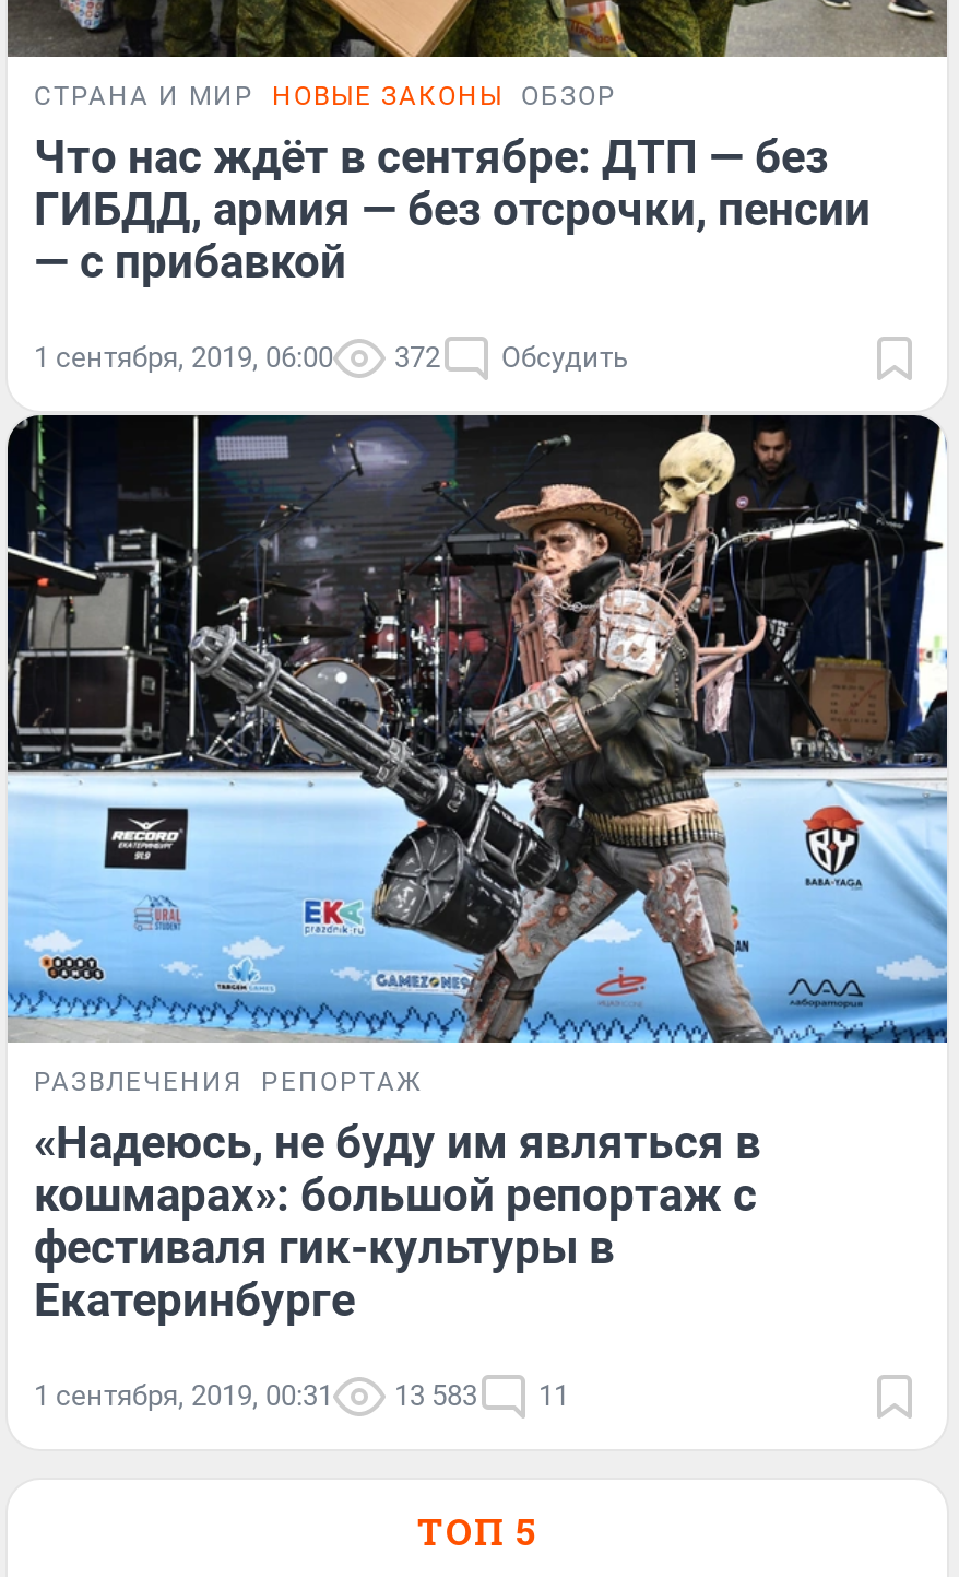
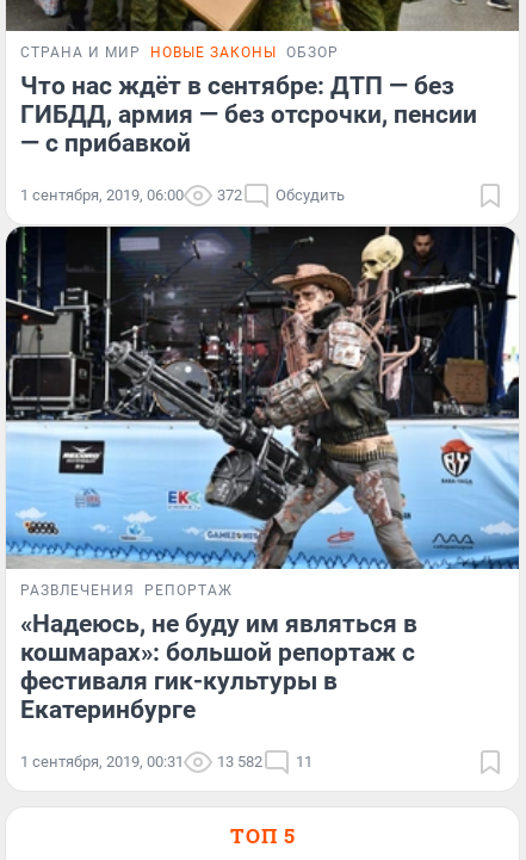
[34,1378,569,1411] 1 сентября, 2019, 00:31 13 583 11 -> [20,752,312,770] 1 сентября, 2019, 00:31 13 582 11

